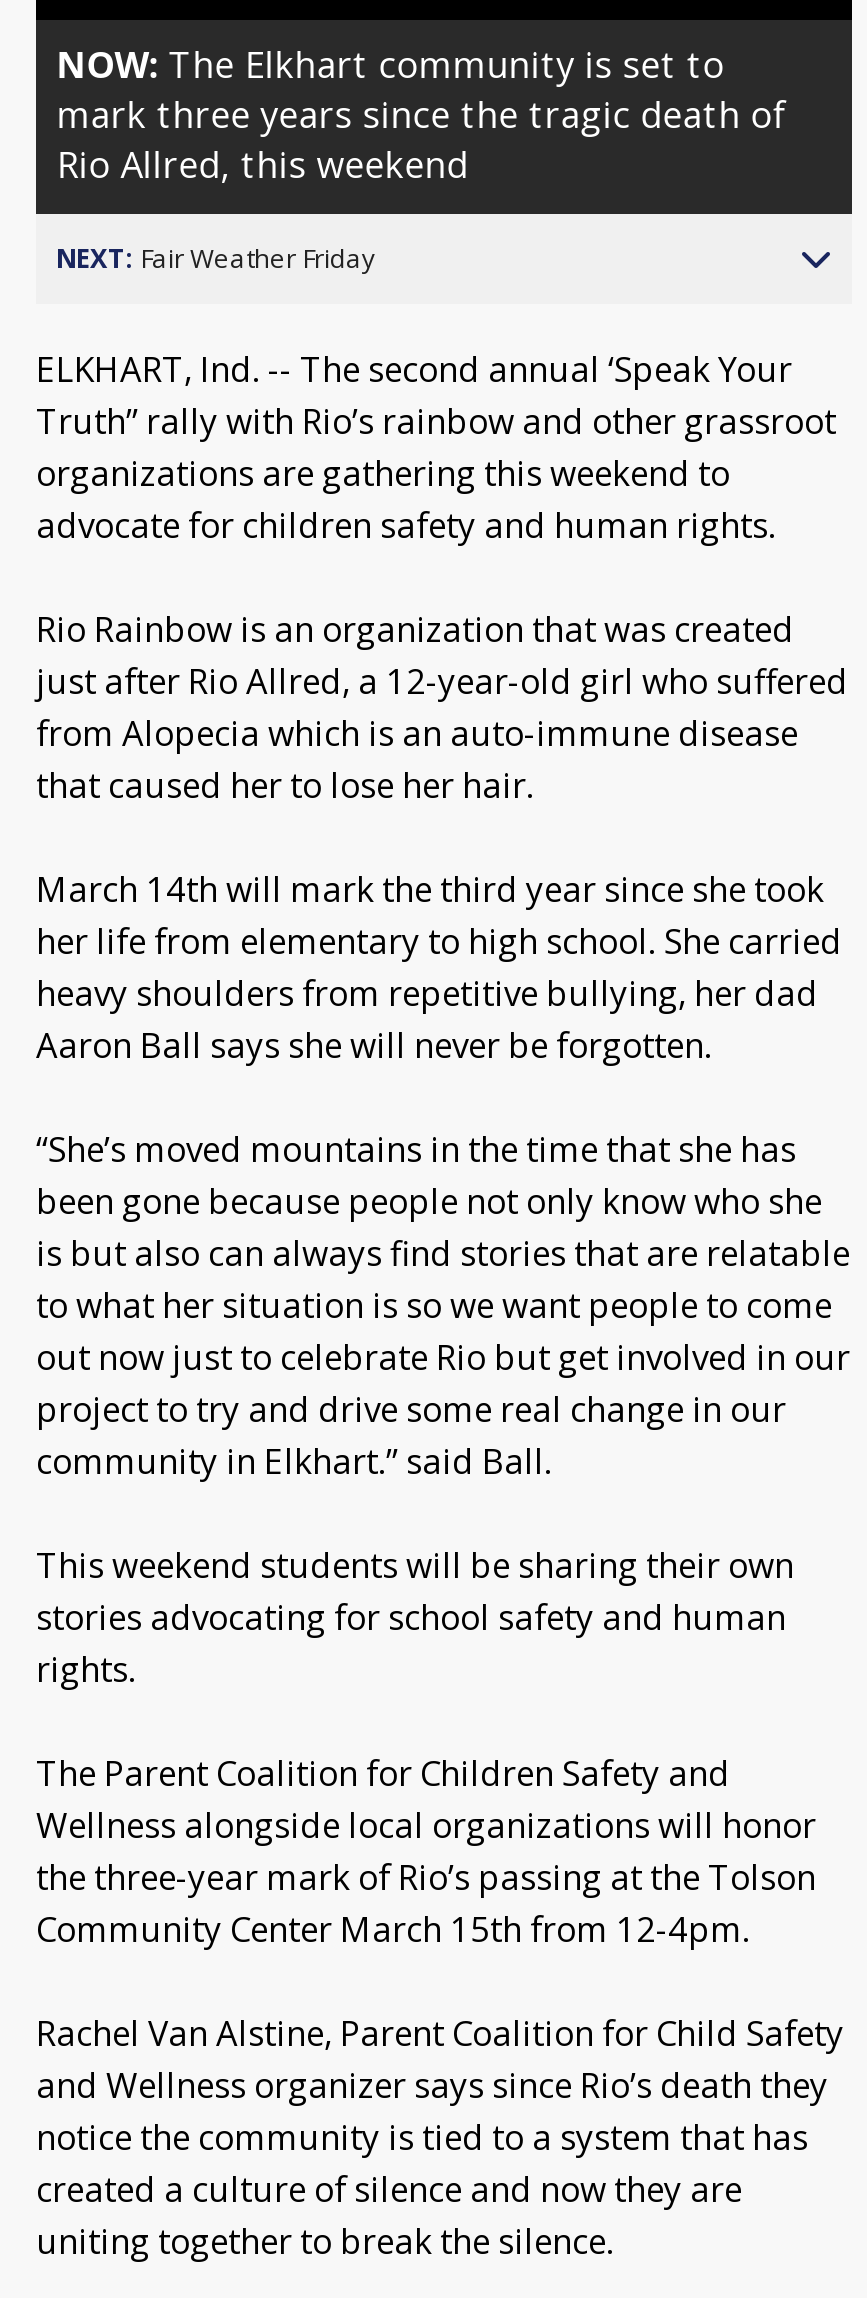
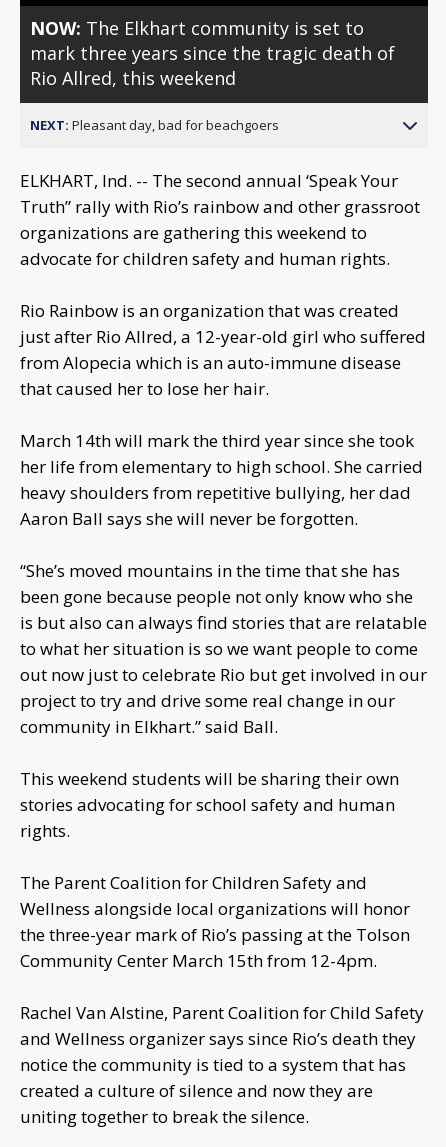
[56,240,376,276] NEXT: Fair Weather Friday -> [30,116,279,134] NEXT: Pleasant day, bad for beachgoers

